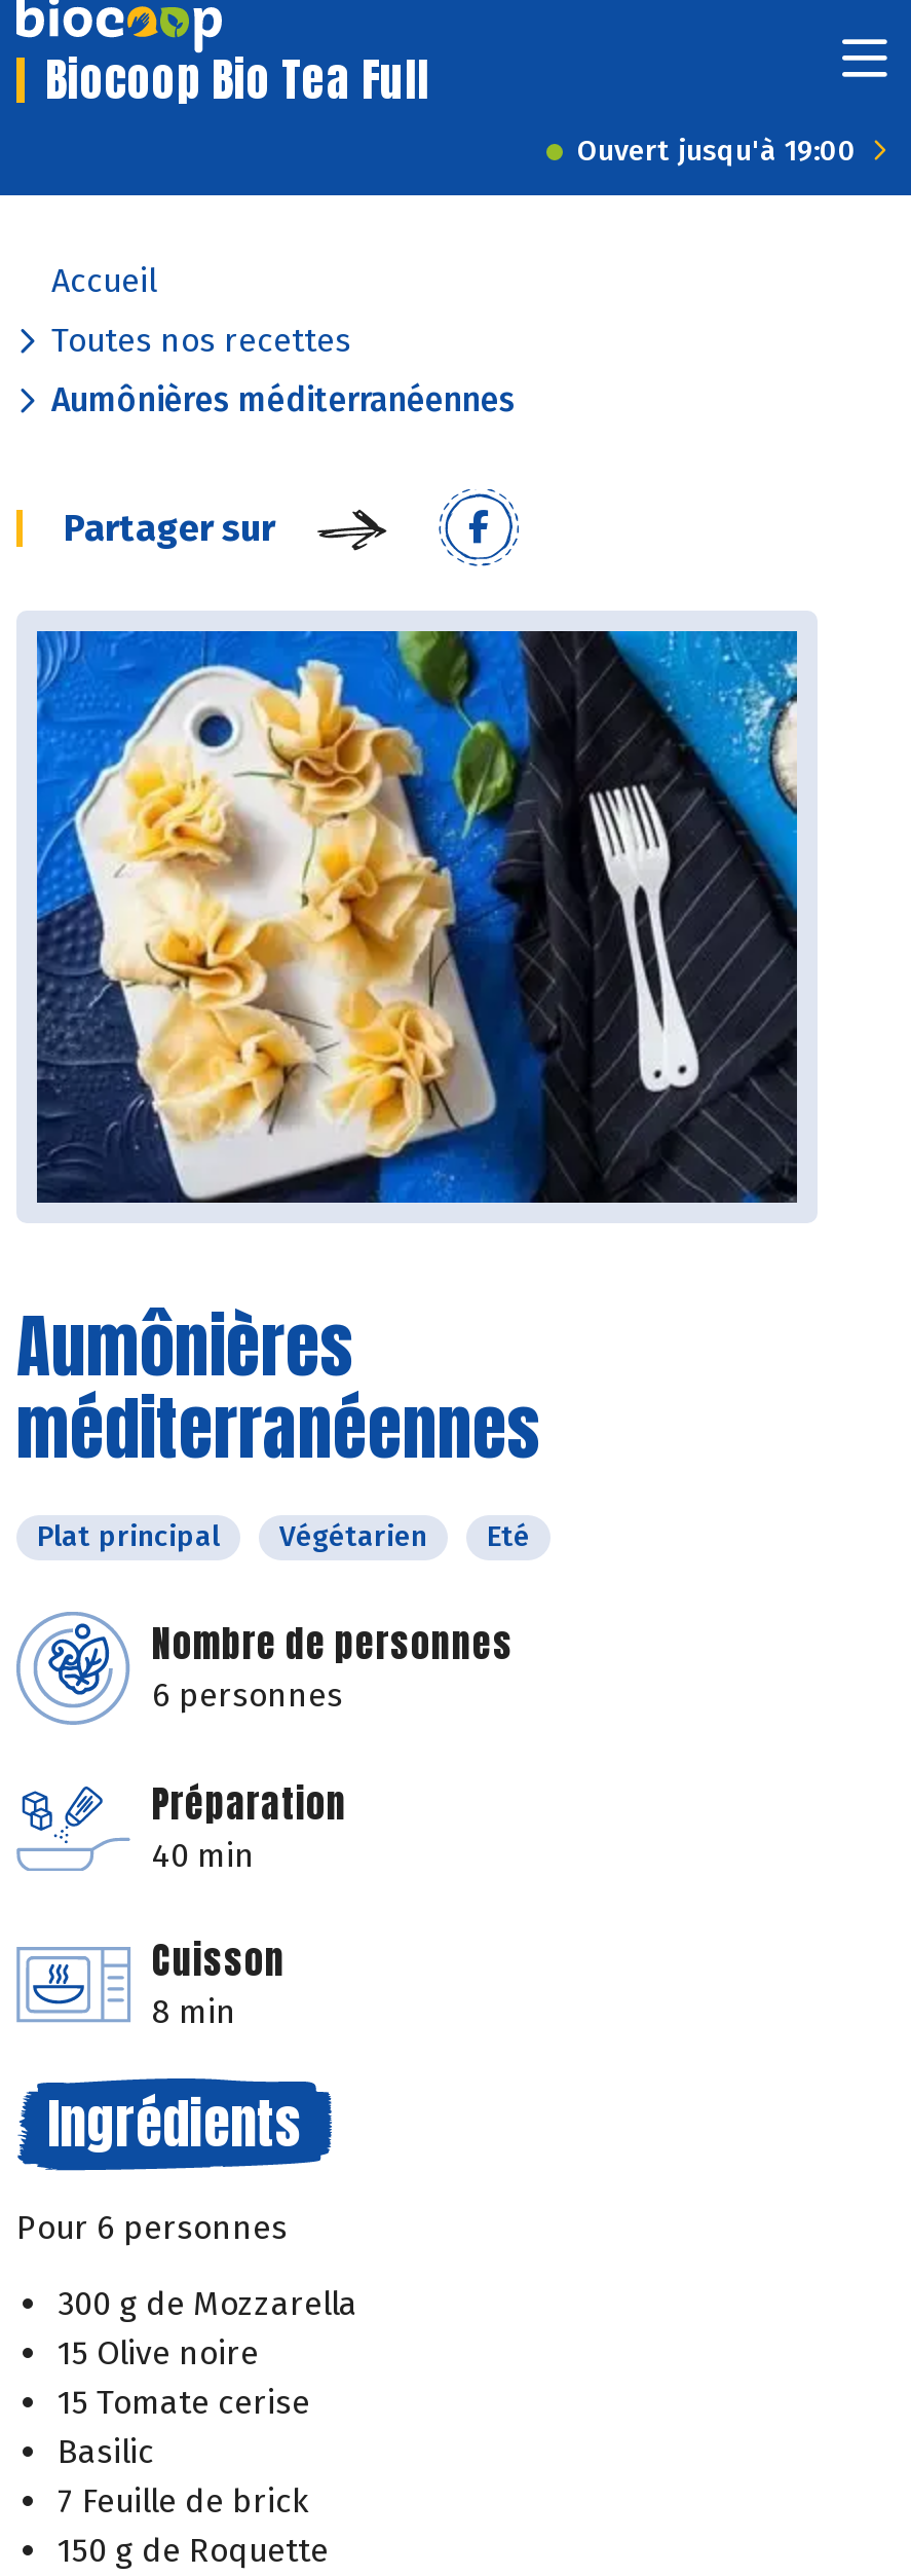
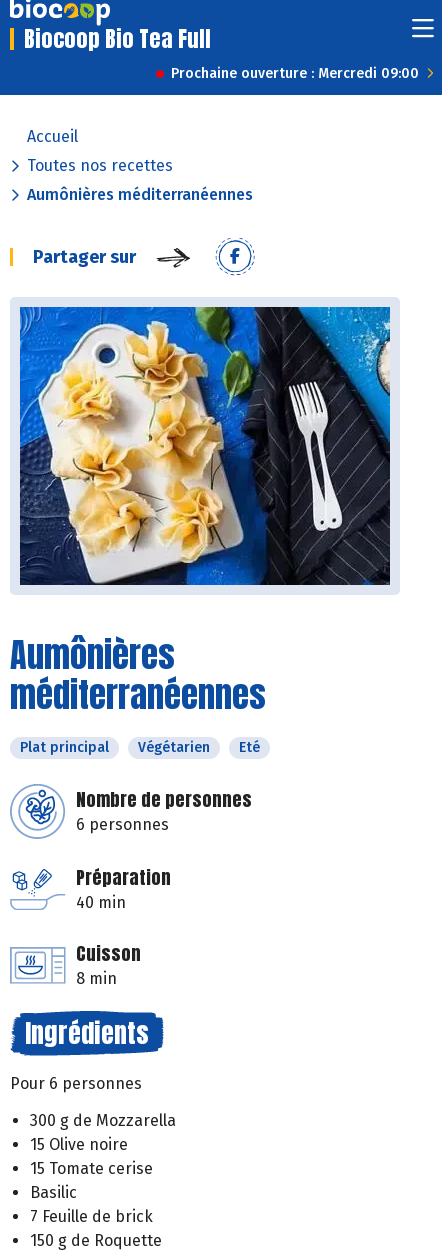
[577,134,857,169] Ouvert jusqu'à 19:00 -> [171,65,419,82] Prochaine ouverture : Mercredi 09:00

